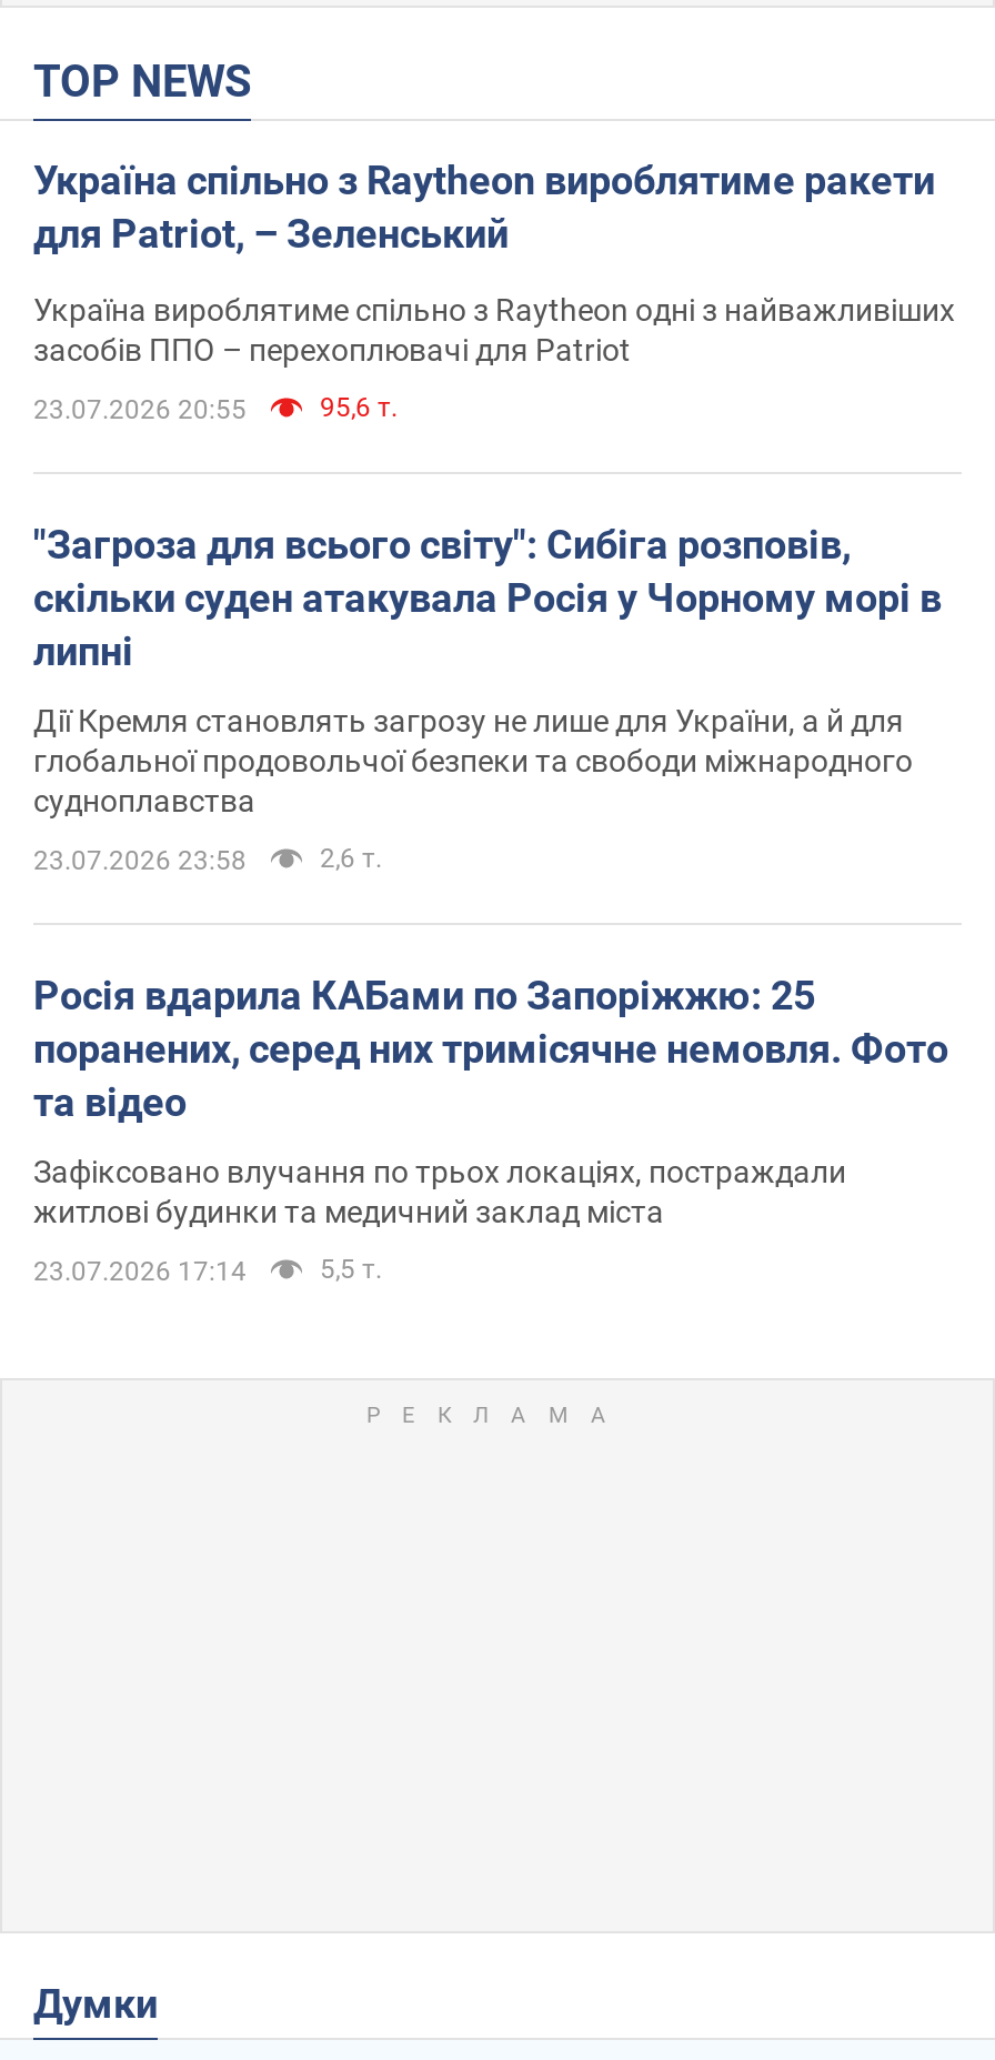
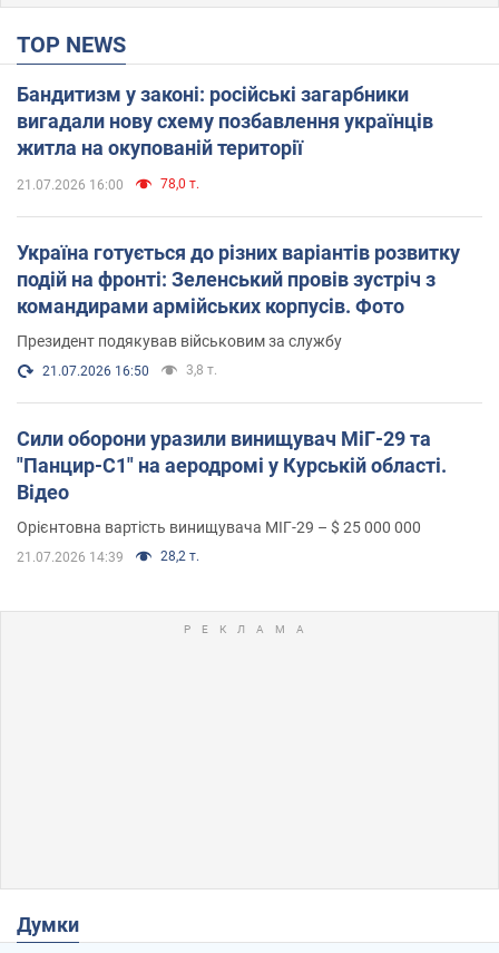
[33,157,955,1287] Україна спільно з Raytheon вироблятиме ракети | для Patriot, – Зеленський | Україна вироблятиме спільно з Raytheon одні з найважливіших | засобів ППО – перехоплювачі для Patriot | 23.07.2026 20:55 | 95,6 т. | "Загроза для всього світу": Сибіга розповів, | скільки суден атакувала Росія у Чорному морі в | липні | Дії Кремля становлять загрозу не лише для України, а й для | глобальної продовольчої безпеки та свободи міжнародного | судноплавства | 23.07.2026 23:58 | 2,6 т. | Росія вдарила КАБами по Запоріжжю: 25 | поранених, серед них тримісячне немовля. Фото | та відео | Зафіксовано влучання по трьох локаціях, постраждали | житлові будинки та медичний заклад міста | 23.07.2026 17:14 | 5,5 т. -> [17,83,460,565] Бандитизм у законі: російські загарбники | вигадали нову схему позбавлення українців | житла на окупованій території | 21.07.2026 16:00 | 78,0 т. | Україна готується до різних варіантів розвитку | подій на фронті: Зеленський провів зустріч з | командирами армійських корпусів. Фото | Президент подякував військовим за службу | 21.07.2026 16:50 | 3,8 т. | Сили оборони уразили винищувач МіГ-29 та | "Панцир-С1" на аеродромі у Курській області. | Відео | Орієнтовна вартість винищувача МІГ-29 – $ 25 000 000 | 21.07.2026 14:39 | 28,2 т.

